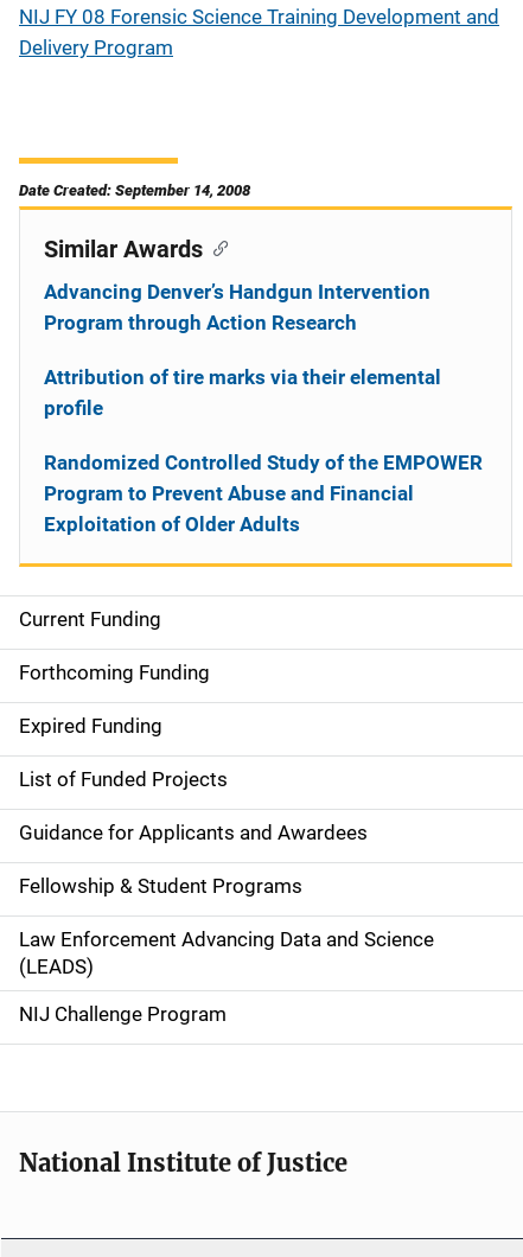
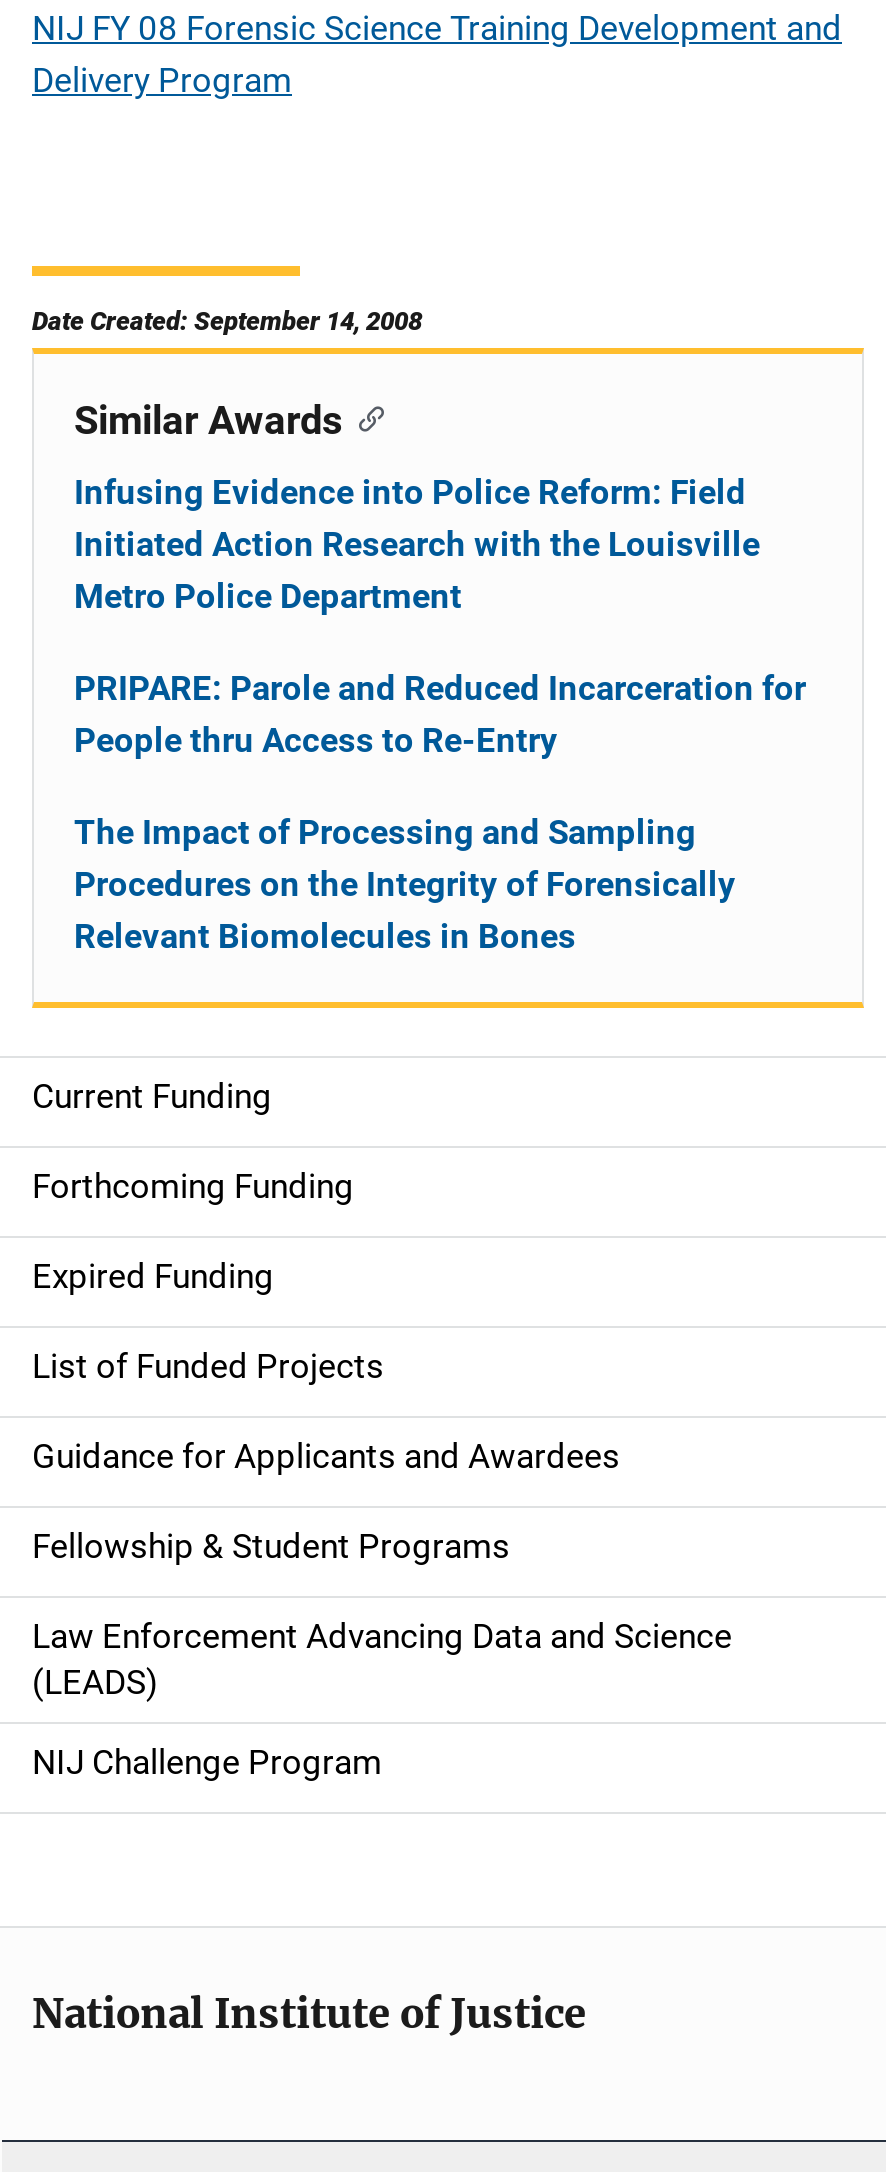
[44,280,430,334] Advancing Denver’s Handgun Intervention | Program through Action Research -> [74,472,760,616] Infusing Evidence into Police Reform: Field | Initiated Action Research with the Louisville | Metro Police Department
[44,365,441,420] Attribution of tire marks via their elemental | profile -> [74,668,806,760] PRIPARE: Parole and Reduced Incarceration for | People thru Access to Re-Entry
[44,451,483,536] Randomized Controlled Study of the EMPOWER | Program to Prevent Abuse and Financial | Exploitation of Older Adults -> [74,812,736,956] The Impact of Processing and Sampling | Procedures on the Integrity of Forensically | Relevant Biomolecules in Bones

